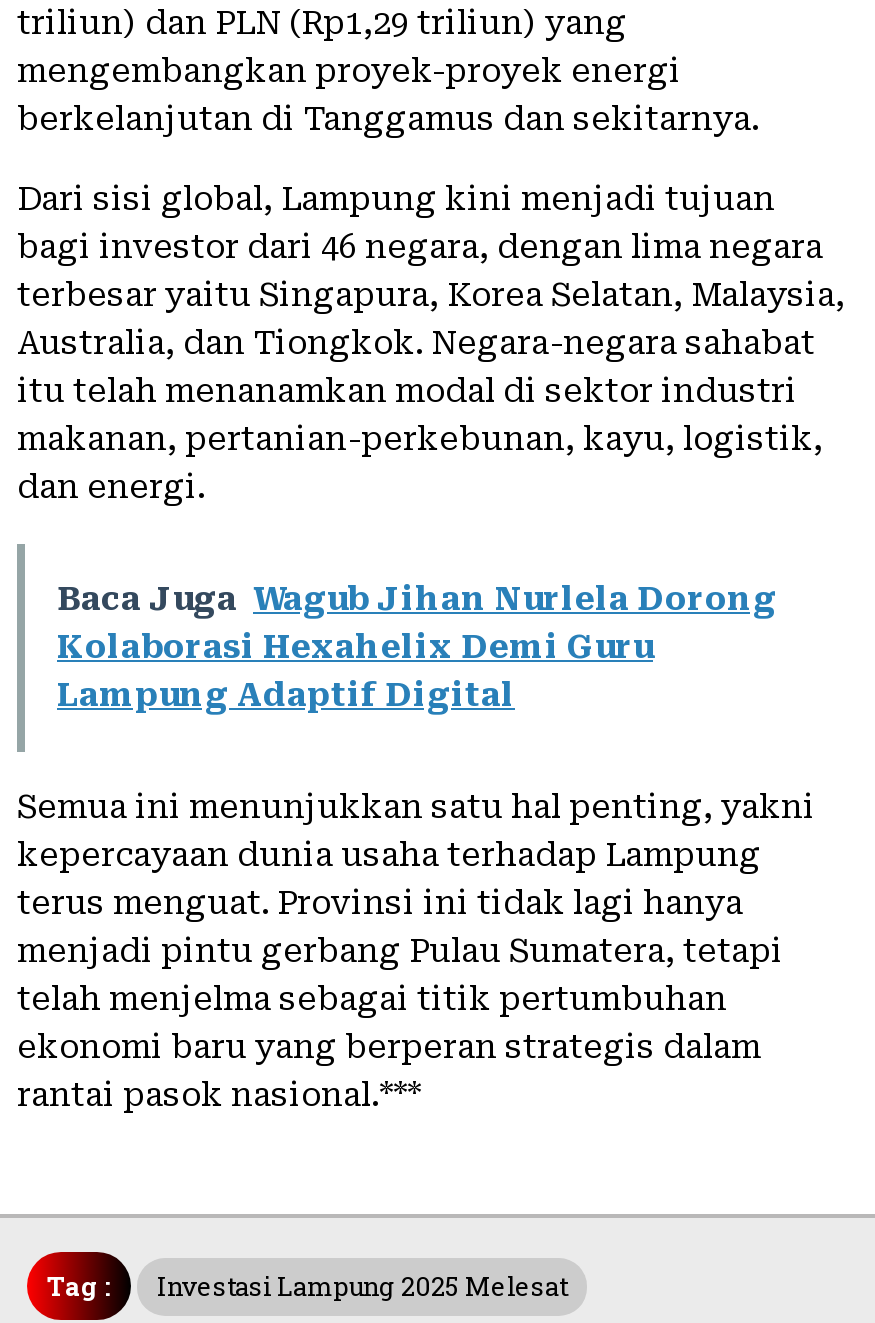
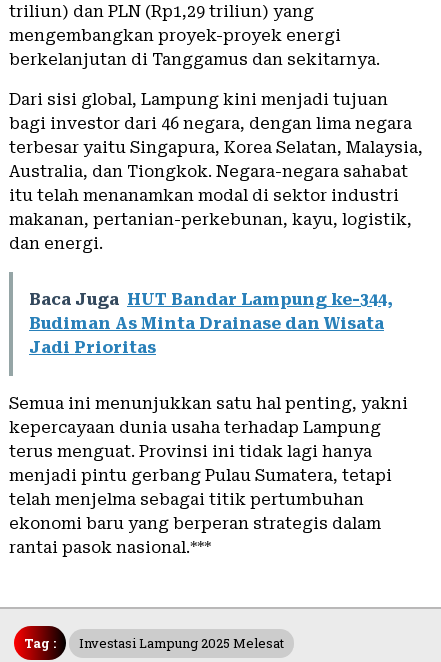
[57,580,777,714] Baca Juga Wagub Jihan Nurlela Dorong | Kolaborasi Hexahelix Demi Guru | Lampung Adaptif Digital -> [29,290,393,357] Baca Juga HUT Bandar Lampung ke-344, | Budiman As Minta Drainase dan Wisata | Jadi Prioritas

